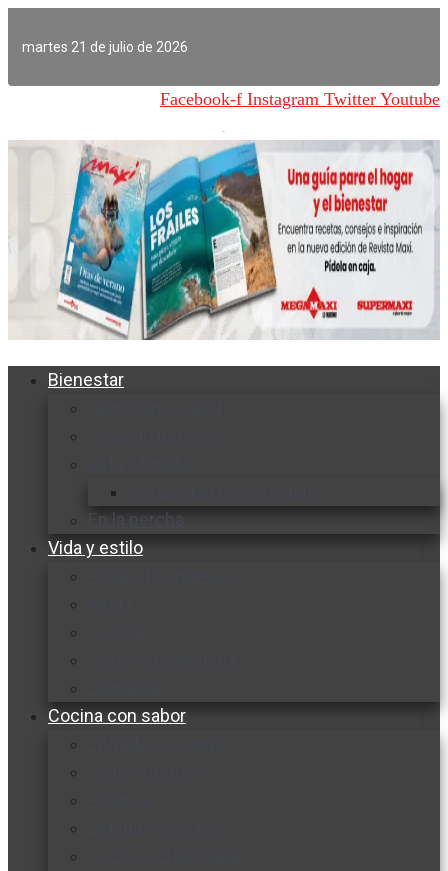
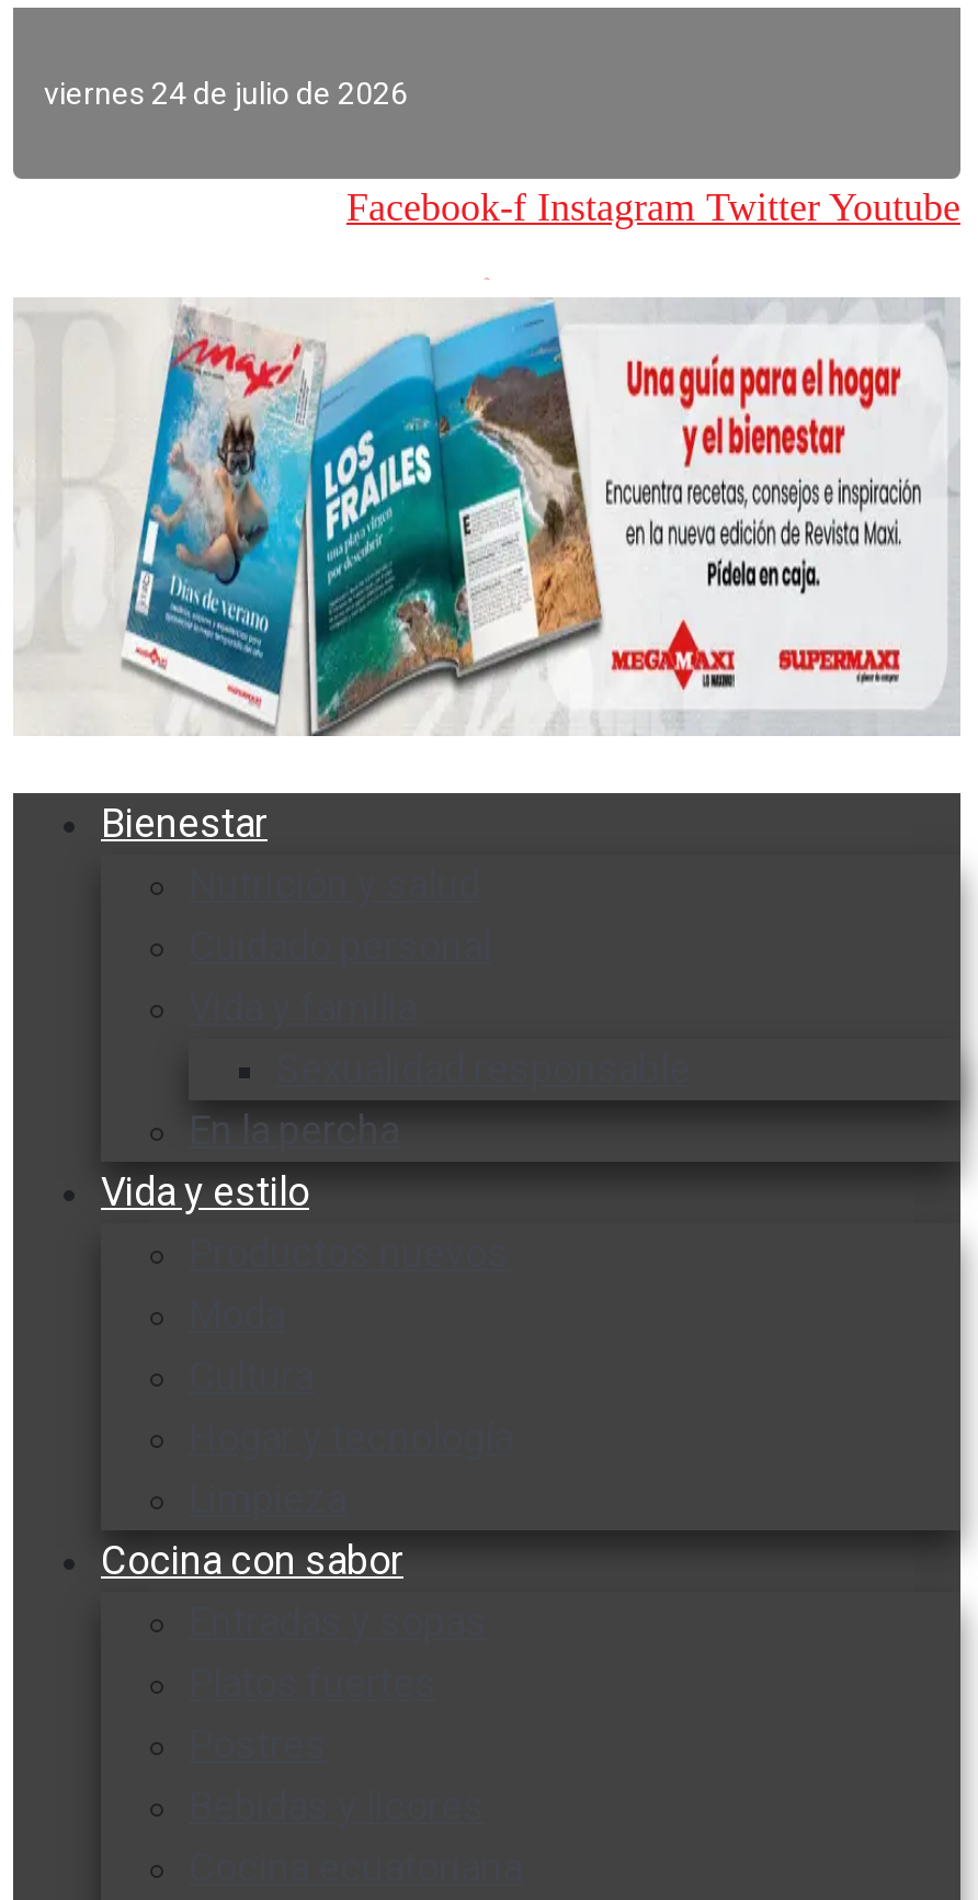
[22,39,188,55] martes 21 de julio de 2026 -> [44,75,408,110] viernes 24 de julio de 2026

